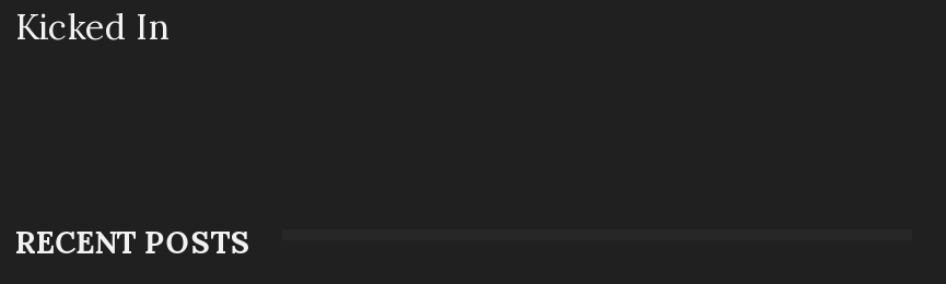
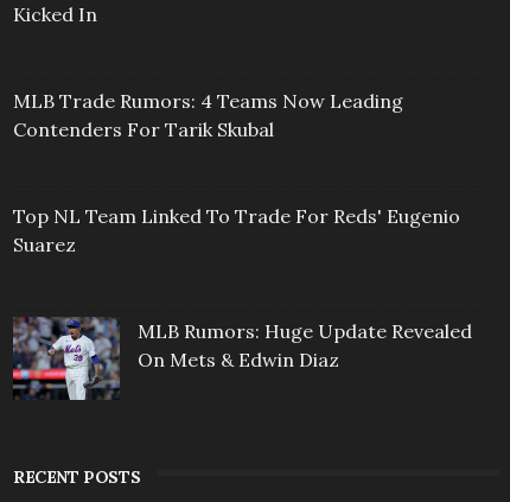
none -> [12,316,472,401] [image] | MLB Rumors: Huge Update Revealed | On Mets & Edwin Diaz
none -> [13,89,403,142] MLB Trade Rumors: 4 Teams Now Leading | Contenders For Tarik Skubal
none -> [13,204,460,257] Top NL Team Linked To Trade For Reds' Eugenio | Suarez

